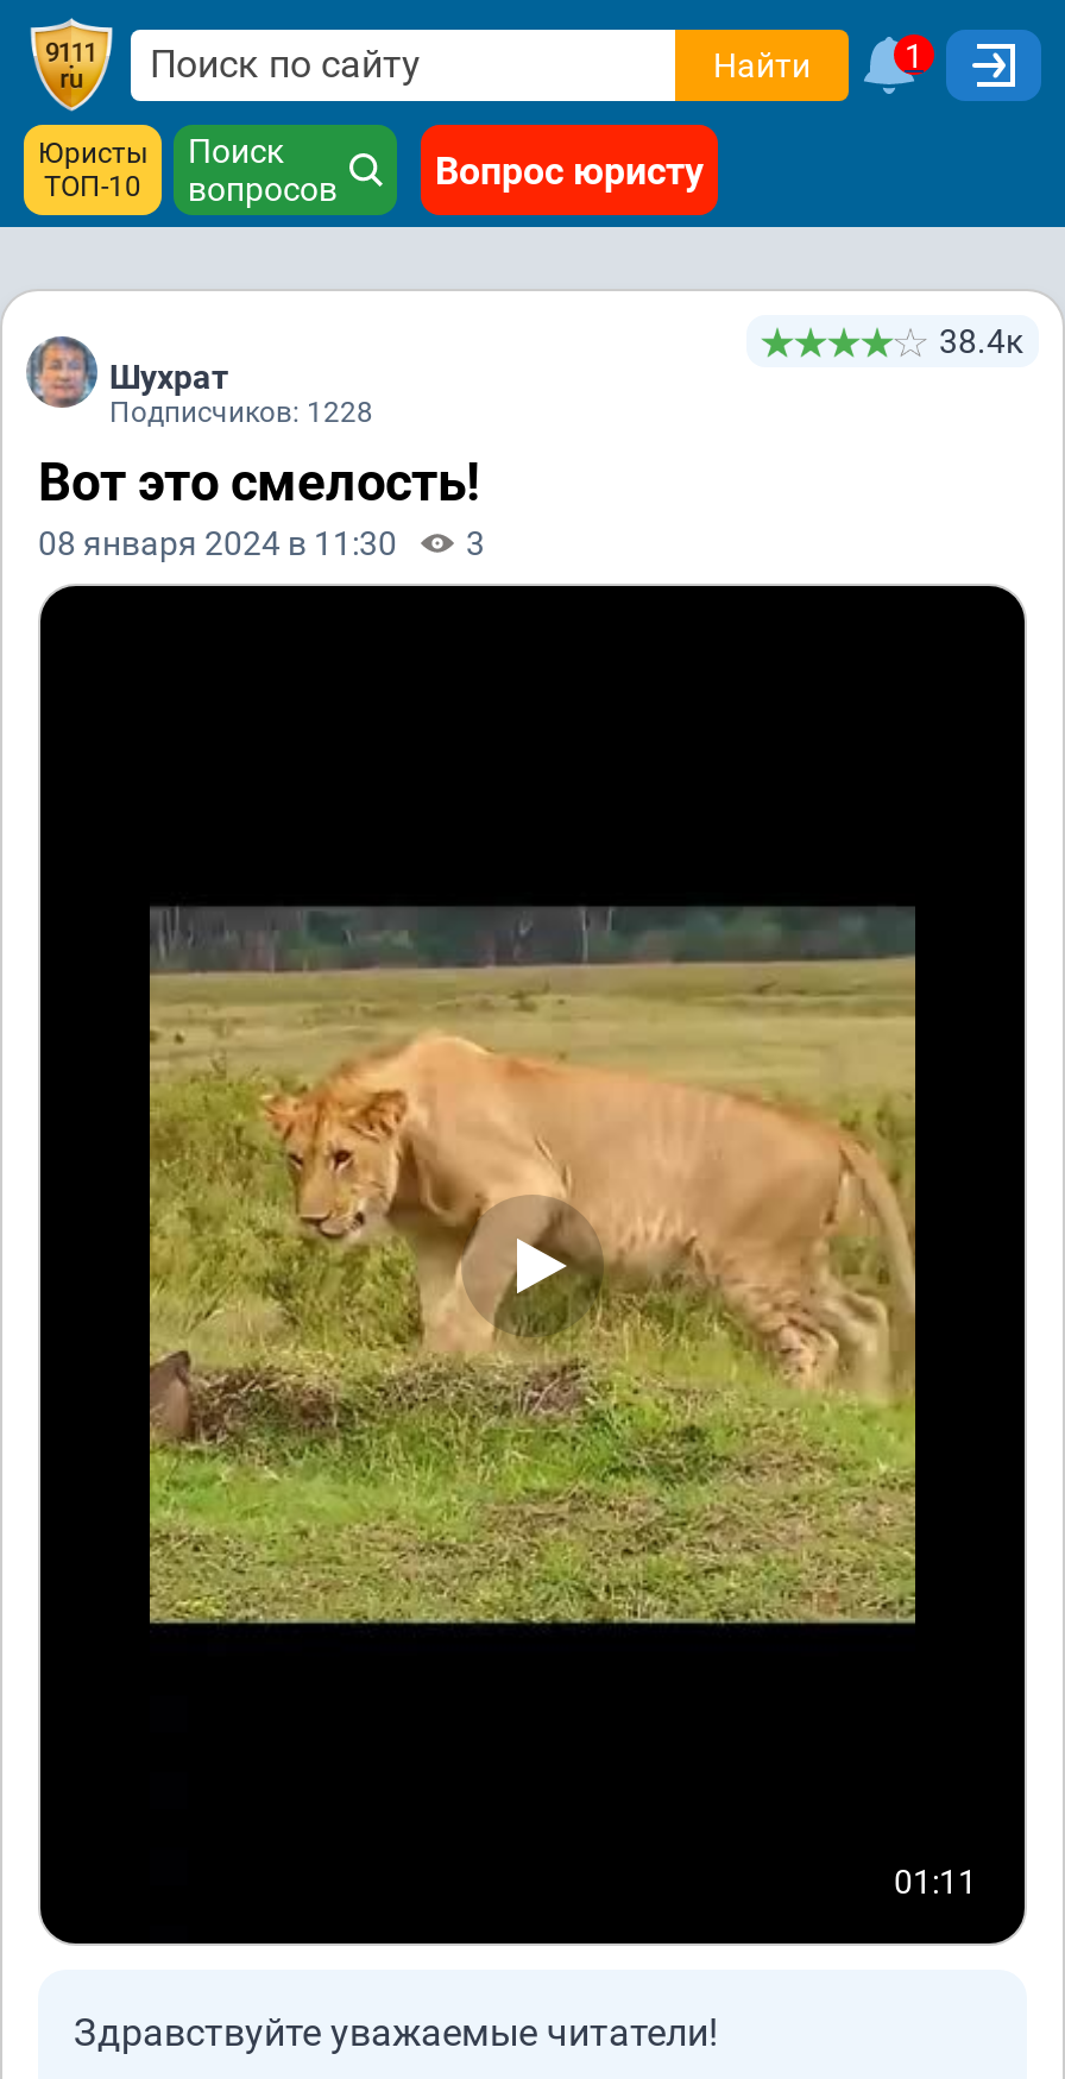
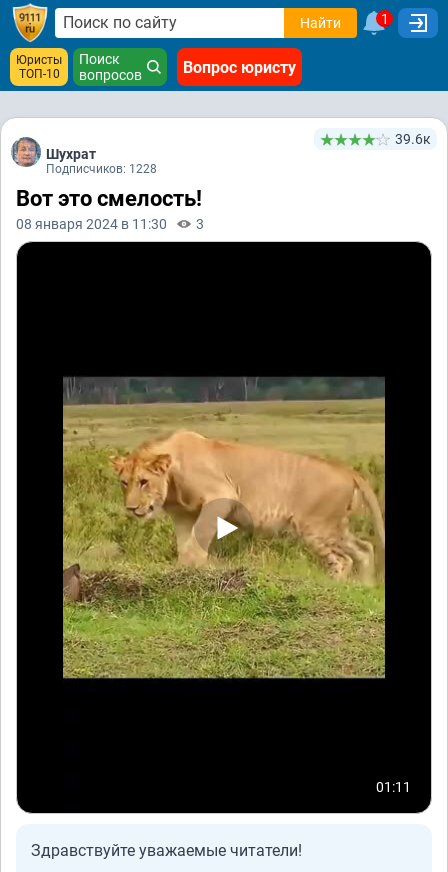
[939,322,1025,360] 38.4к -> [395,131,431,147] 39.6к

